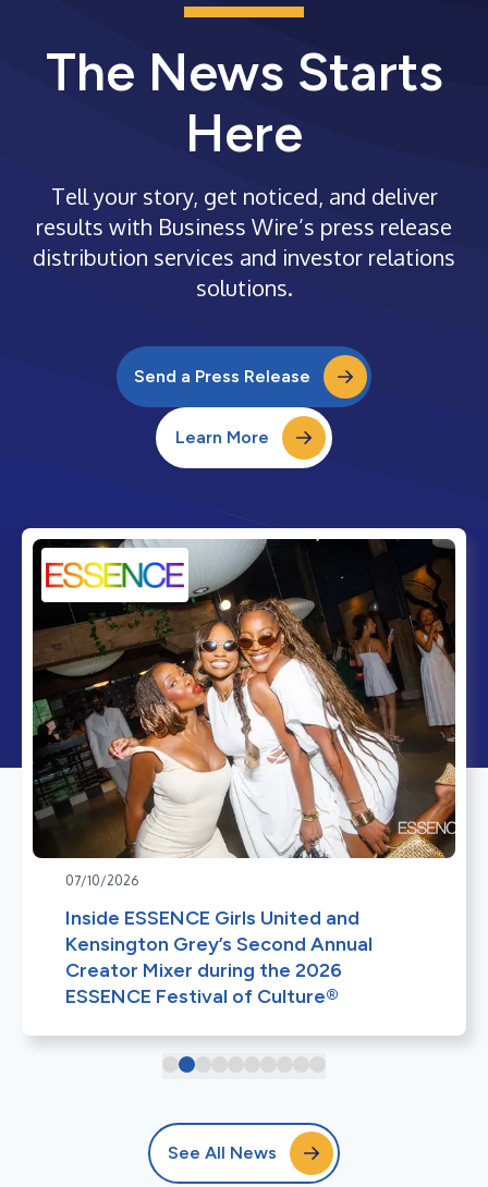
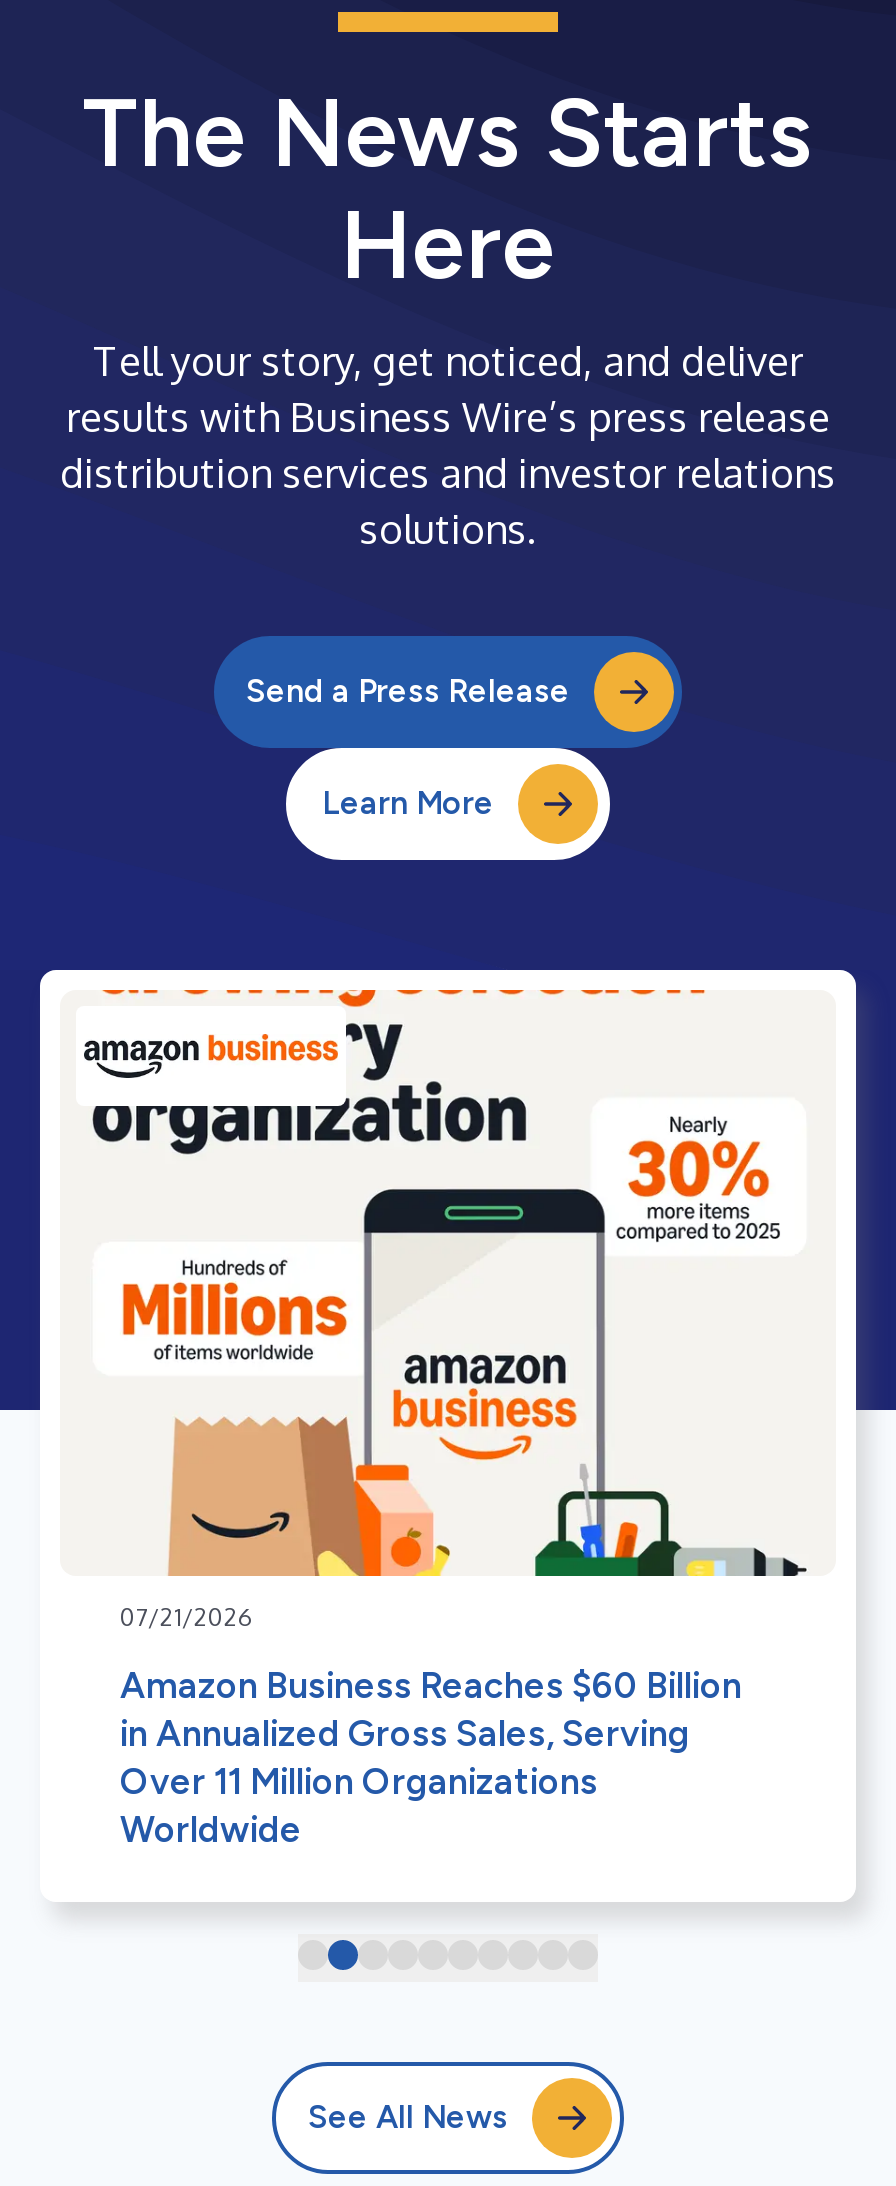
[32,538,456,889] [image] | 07/10/2026 -> [60,988,836,1632] [image] | 07/21/2026
[65,906,373,1008] Inside ESSENCE Girls United and | Kensington Grey’s Second Annual | Creator Mixer during the 2026 | ESSENCE Festival of Culture® -> [120,1664,742,1852] Amazon Business Reaches $60 Billion | in Annualized Gross Sales, Serving | Over 11 Million Organizations | Worldwide

